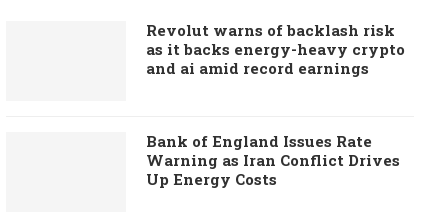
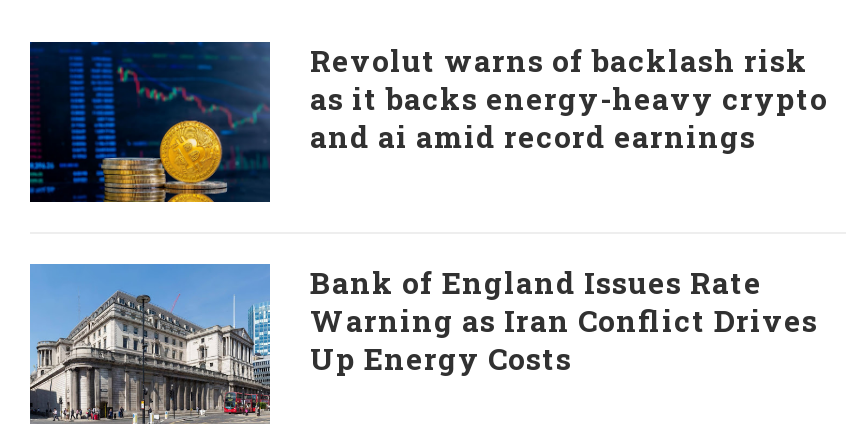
none -> [28,40,272,204] [image]
none -> [28,262,272,426] [image]

